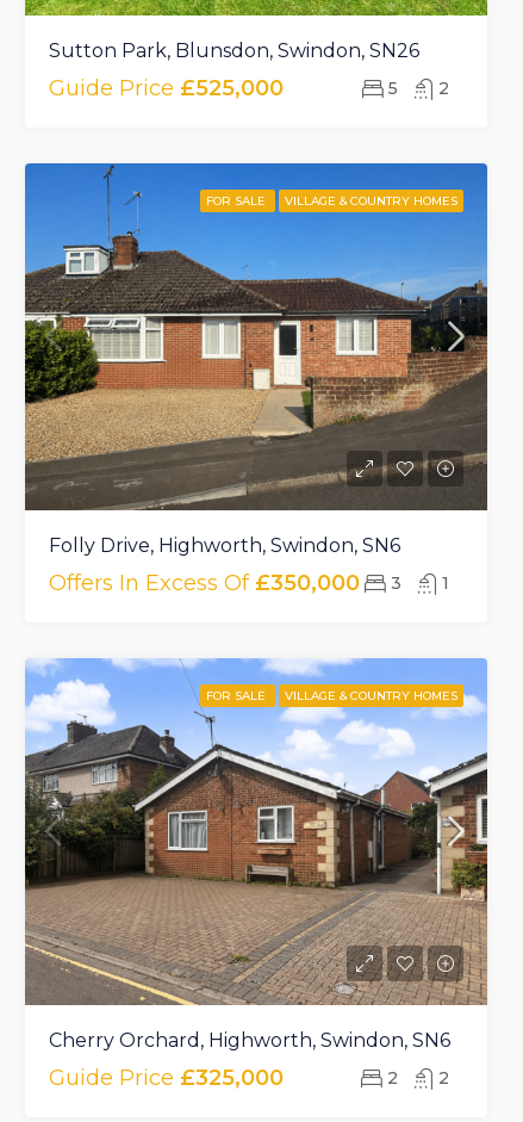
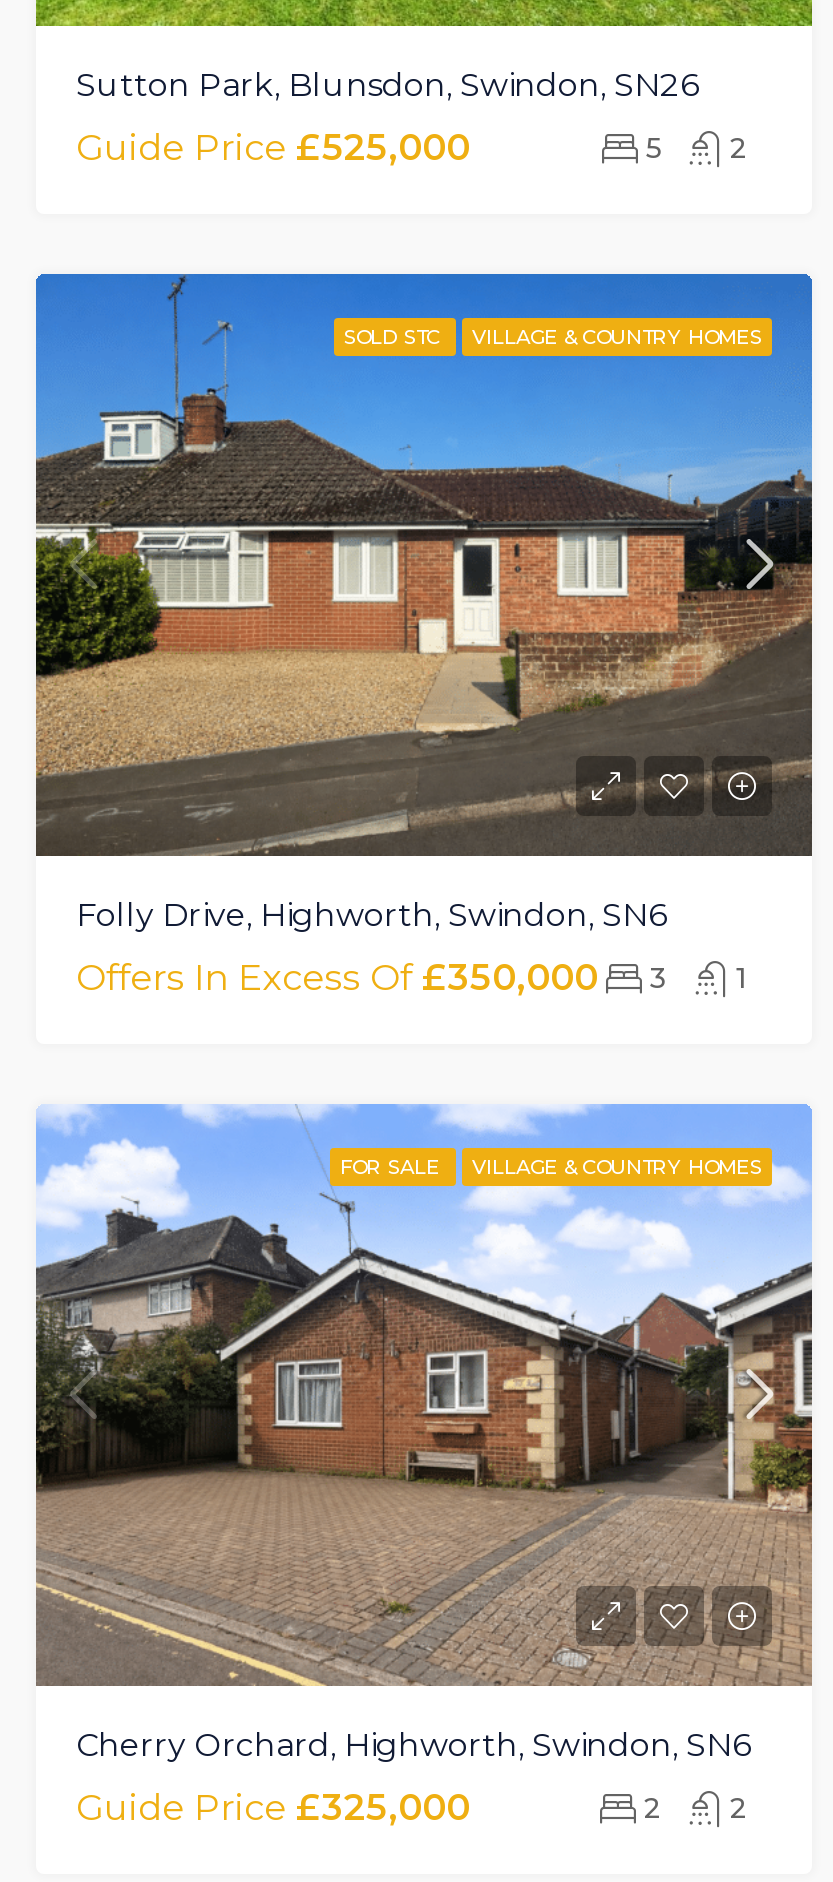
[206,193,269,208] FOR SALE -> [344,323,446,349] SOLD STC

